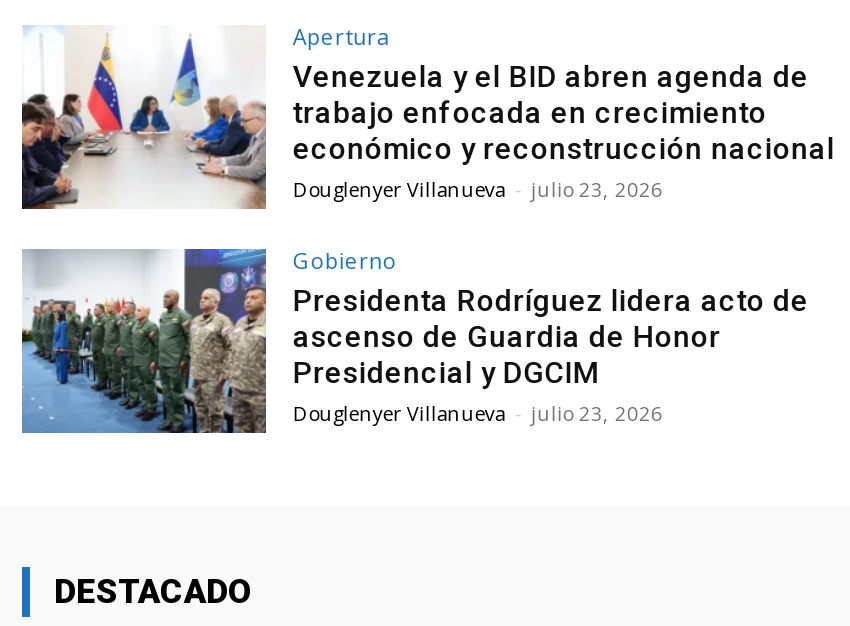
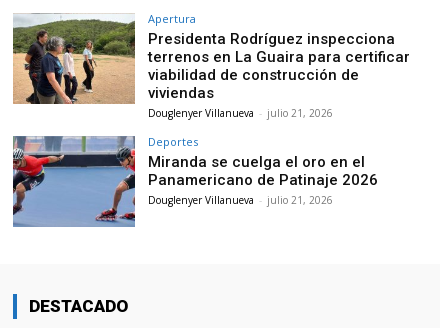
[20,35,835,211] [image] | Venezuela y el BID abren agenda de | trabajo enfocada en crecimiento | económico y reconstrucción nacional | Douglenyer Villanueva - julio 23, 2026 -> [12,13,410,120] [image] | Presidenta Rodríguez inspecciona | terrenos en La Guaira para certificar | viabilidad de construcción de | viviendas | Douglenyer Villanueva - julio 21, 2026
[22,246,809,435] [image] | Gobierno | Presidenta Rodríguez lidera acto de | ascenso de Guardia de Honor | Presidencial y DGCIM | Douglenyer Villanueva - julio 23, 2026 -> [12,134,378,227] [image] | Deportes | Miranda se cuelga el oro en el | Panamericano de Patinaje 2026 | Douglenyer Villanueva - julio 21, 2026

